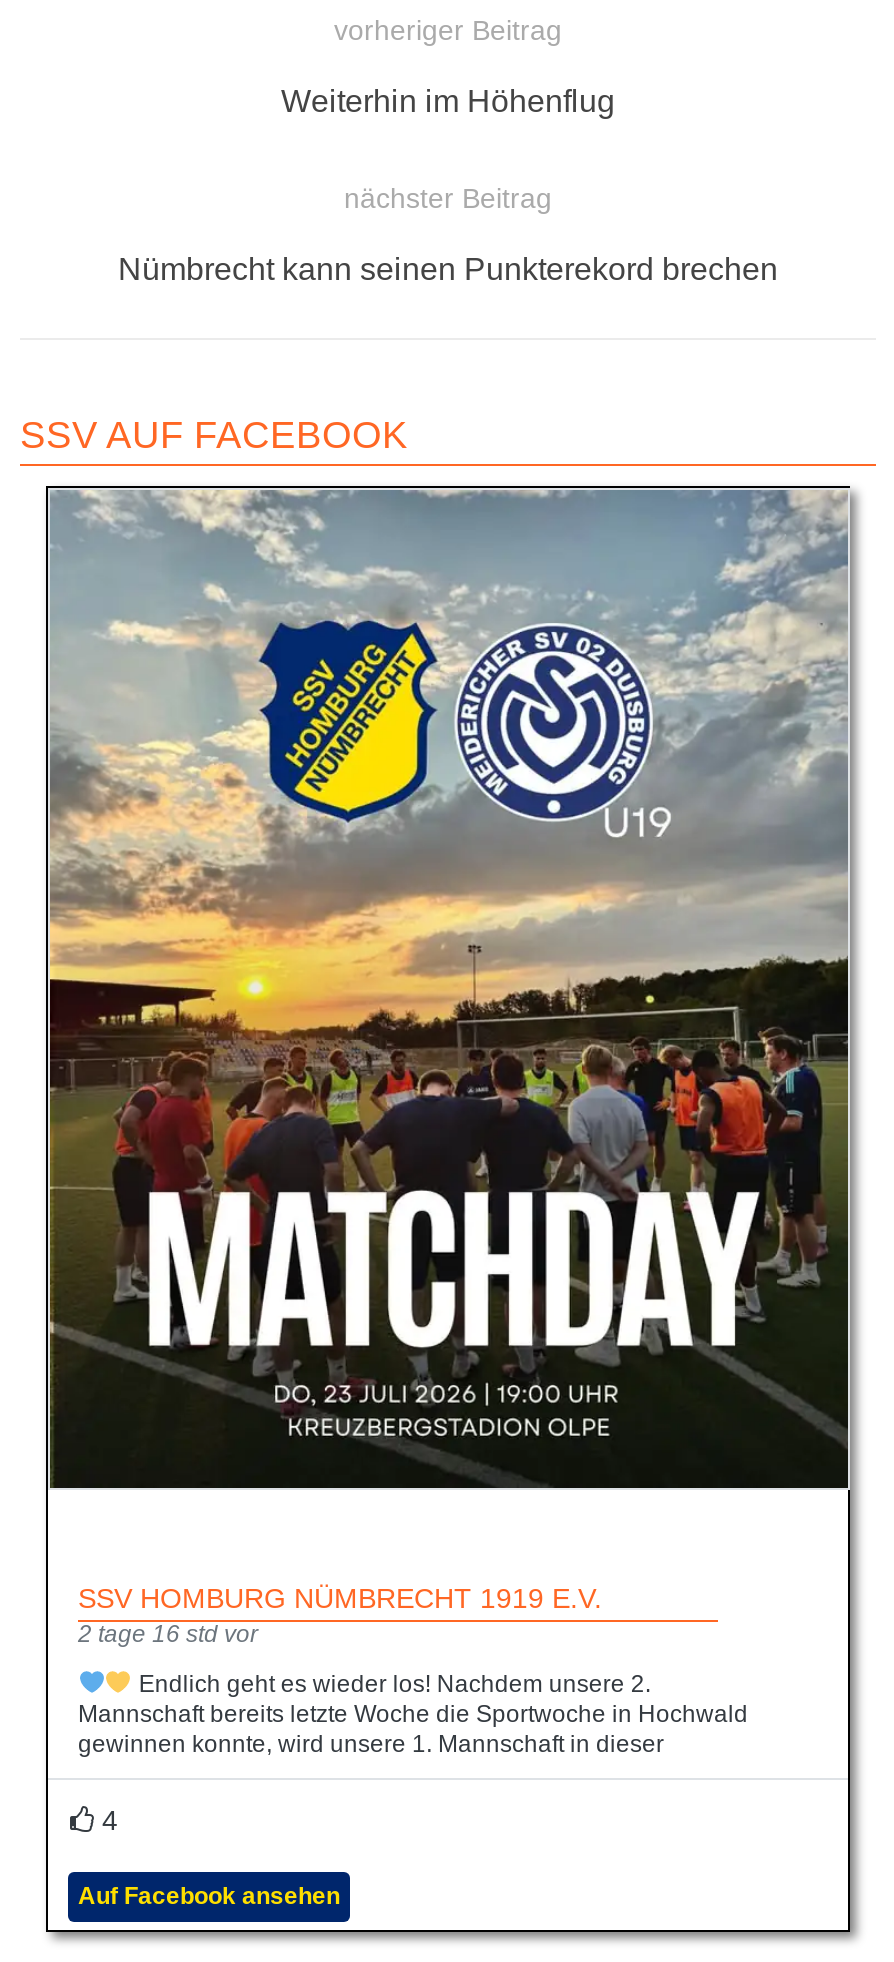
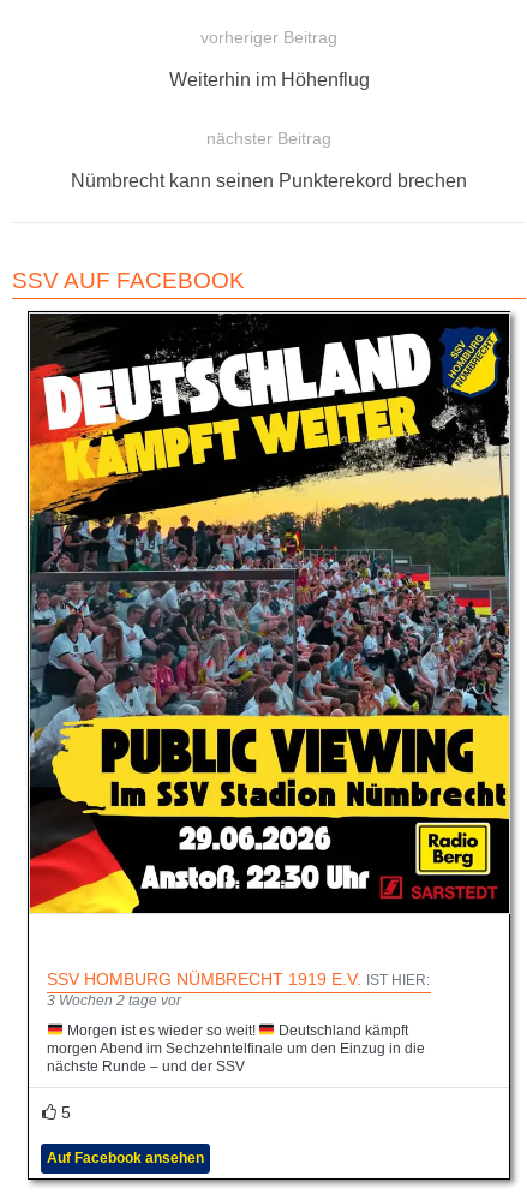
[48,488,850,1490] [image] -> [29,312,510,914] [image]
[78,1582,610,1648] SSV HOMBURG NÜMBRECHT 1919 E.V. | 2 tage 16 std vor -> [47,969,430,1009] SSV HOMBURG NÜMBRECHT 1919 E.V. IST HIER: | 3 Wochen 2 tage vor
[78,1670,748,1758] Endlich geht es wieder los! Nachdem unsere 2. | Mannschaft bereits letzte Woche die Sportwoche in Hochwald | gewinnen konnte, wird unsere 1. Mannschaft in dieser -> [47,1022,425,1075] Morgen ist es wieder so weit! | Deutschland kämpft | morgen Abend im Sechzehntelfinale um den Einzug in die | nächste Runde – und der SSV
[102,1804,118,1836] 4 -> [61,1103,71,1122] 5

